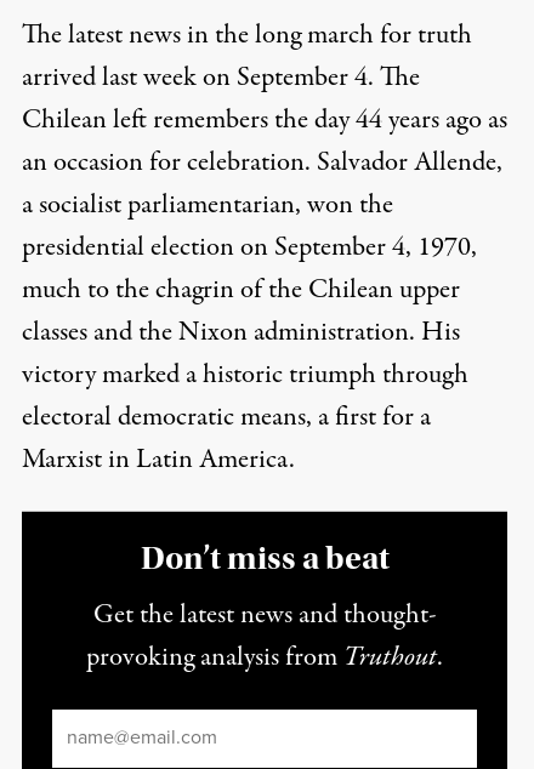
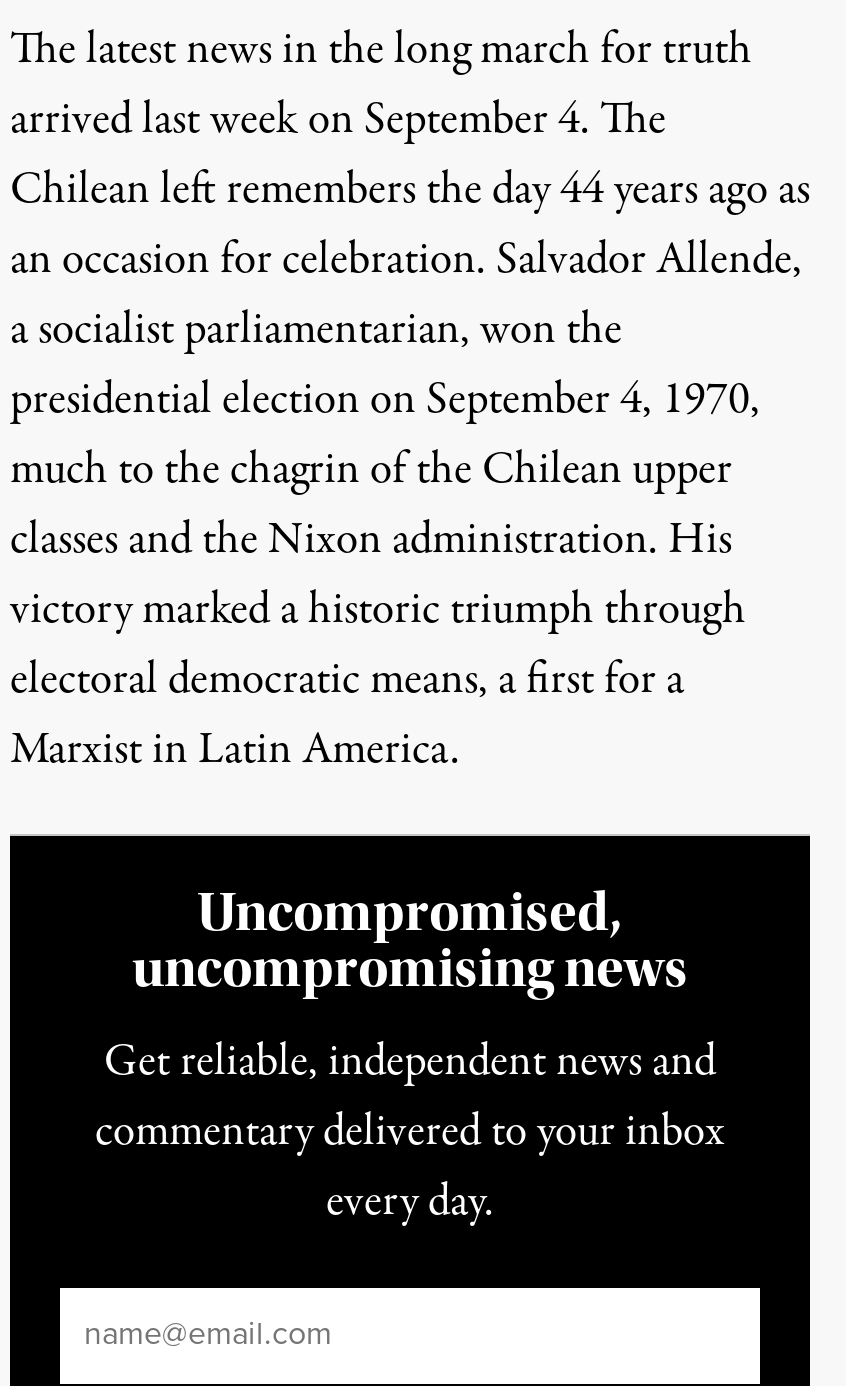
[140,538,389,577] Don’t miss a beat -> [132,880,688,1000] Uncompromised, | uncompromising news
[86,595,443,677] Get the latest news and thought- | provoking analysis from Truthout. -> [95,1030,725,1234] Get reliable, independent news and | commentary delivered to your inbox | every day.

